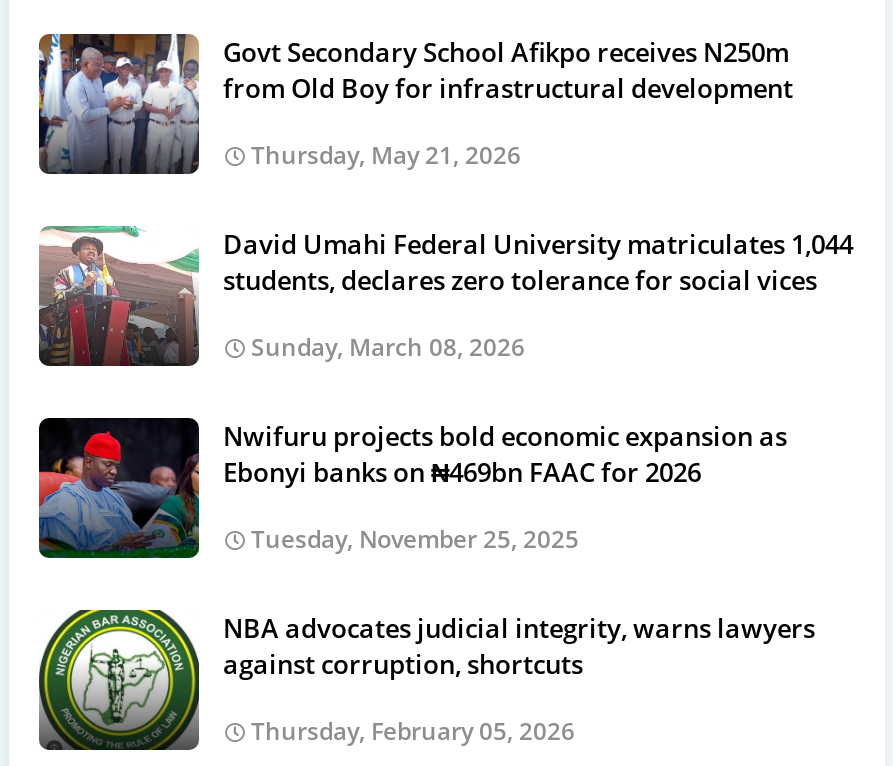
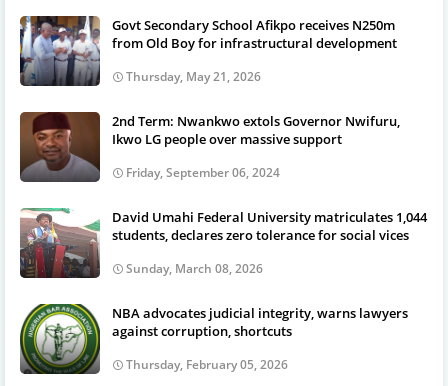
none -> [20,112,400,182] [image] | 2nd Term: Nwankwo extols Governor Nwifuru, | Ikwo LG people over massive support | Friday, September 06, 2024
moved [37,224,853,368] -> [19,207,427,279]: [image] | David Umahi Federal University matriculates 1,044 | students, declares zero tolerance for social vices | Sunday, March 08, 2026
[37,416,787,558] [image] | Nwifuru projects bold economic expansion as | Ebonyi banks on ₦469bn FAAC for 2026 | Tuesday, November 25, 2025 -> none

